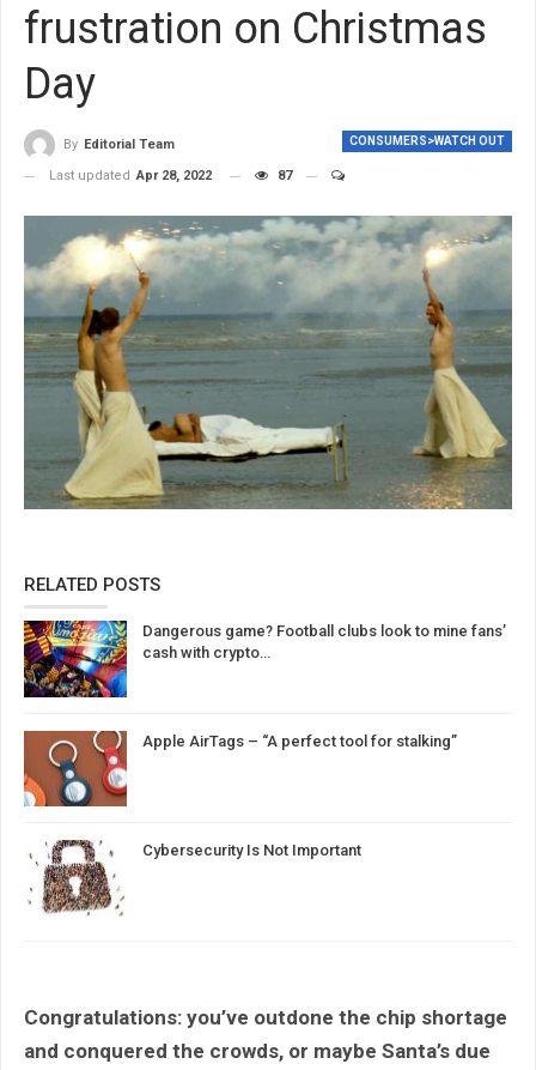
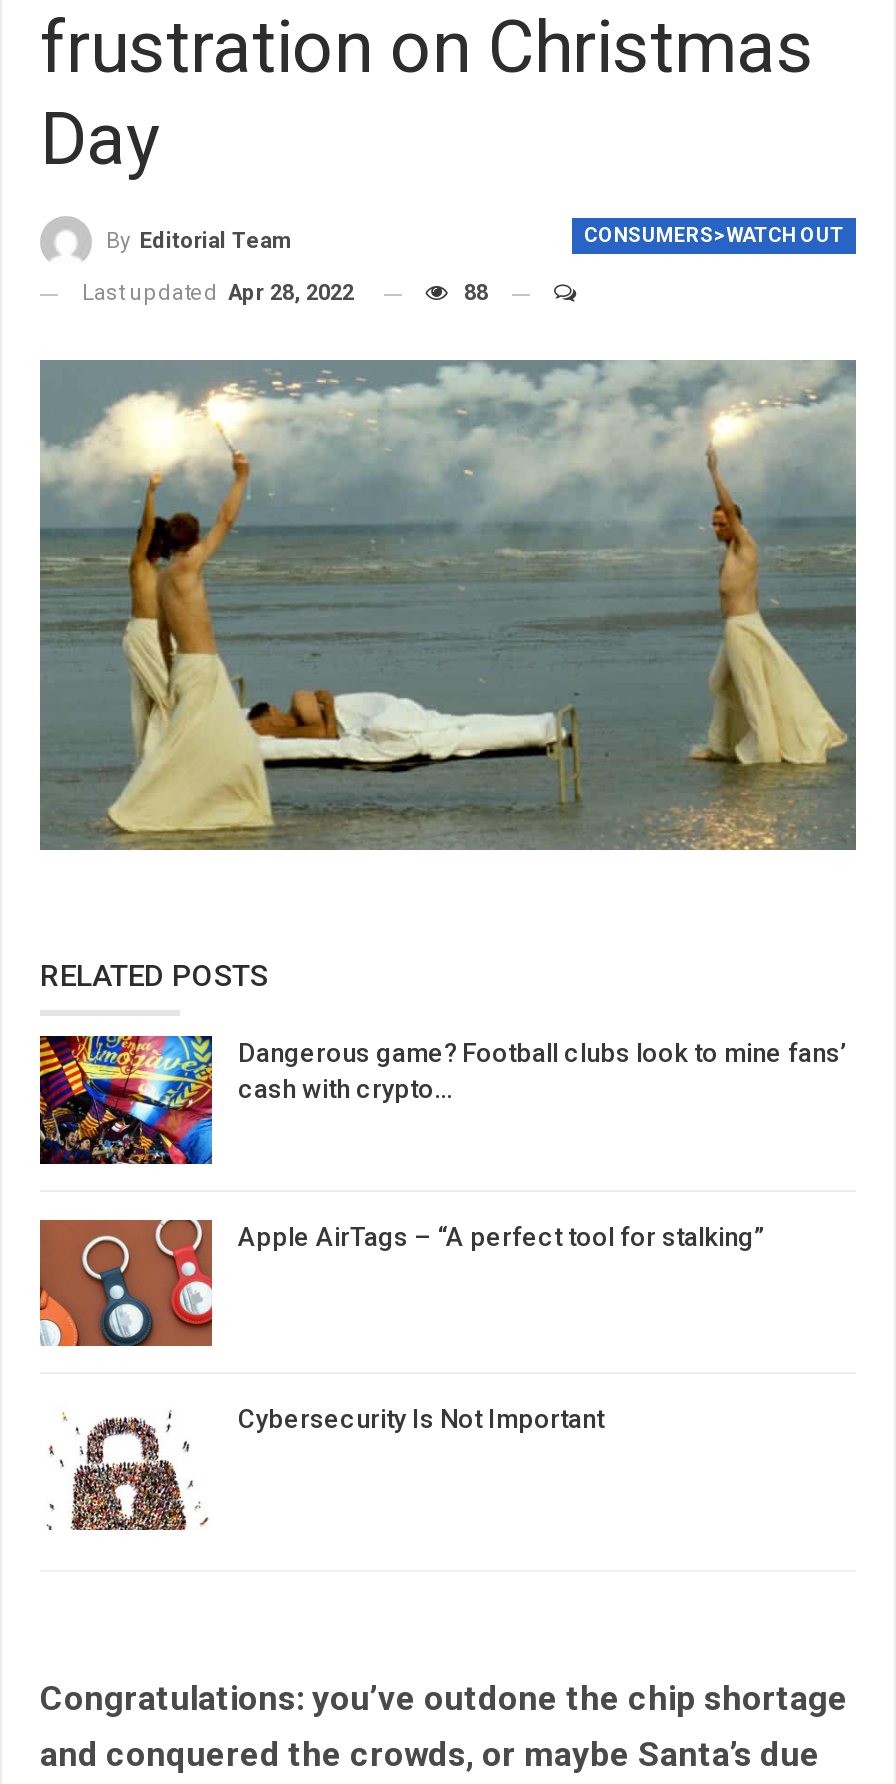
[278,168,292,183] 87 -> [464,280,488,306] 88
[29,839,126,917] [image] -> [46,1402,208,1532] [image]

